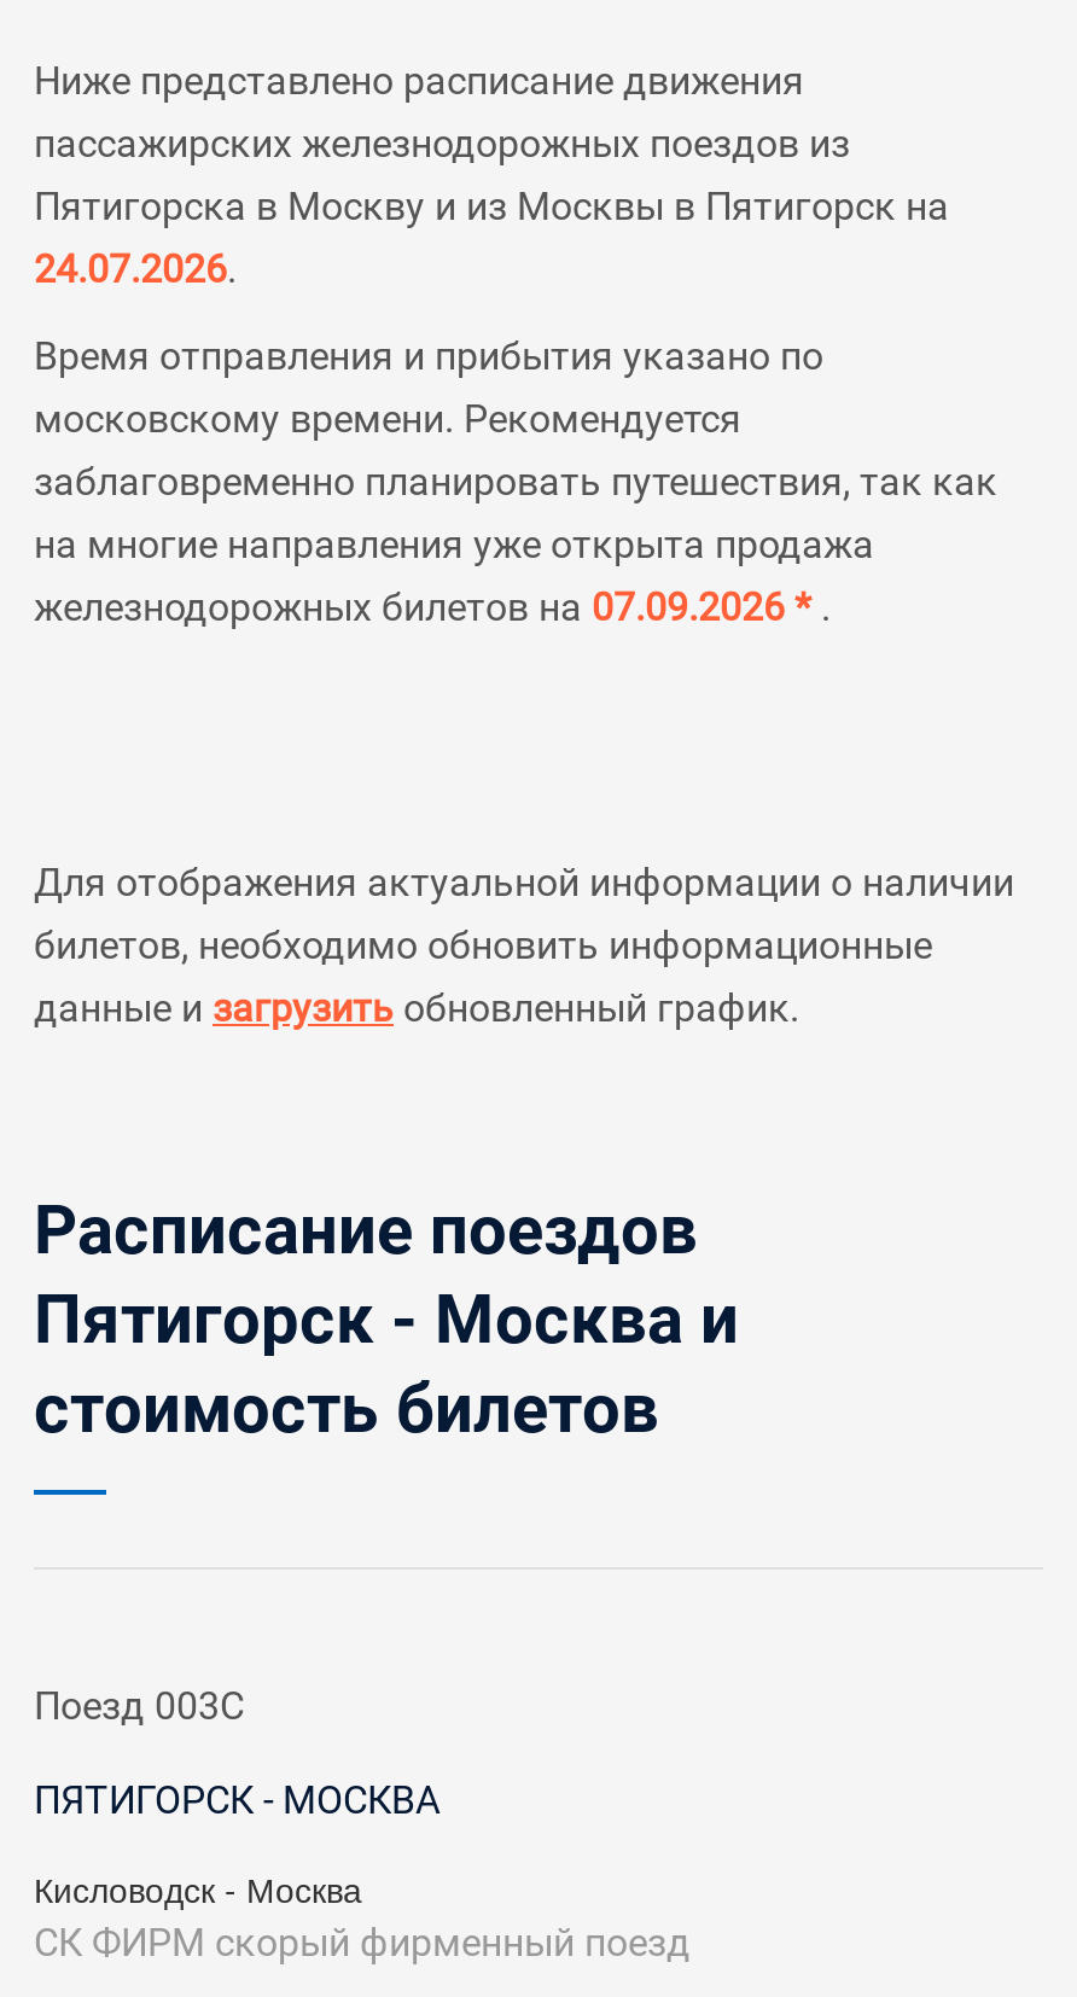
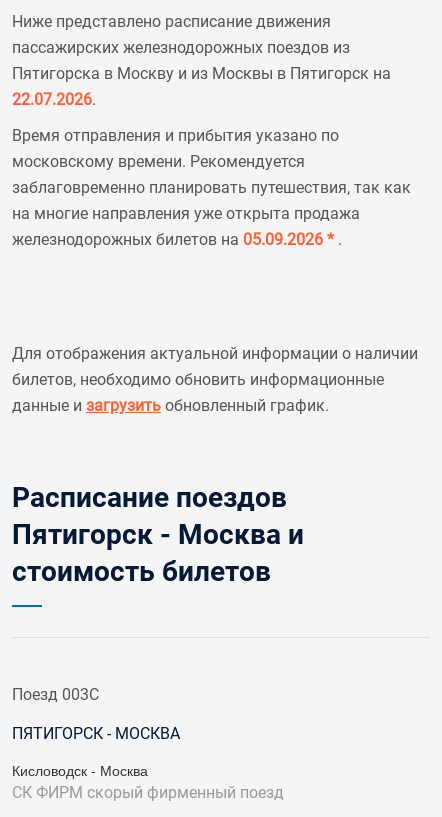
[34,246,237,292] 24.07.2026. -> [12,90,96,109] 22.07.2026.
[34,584,831,630] железнодорожных билетов на 07.09.2026 *. -> [12,230,342,249] железнодорожных билетов на 05.09.2026 *.

